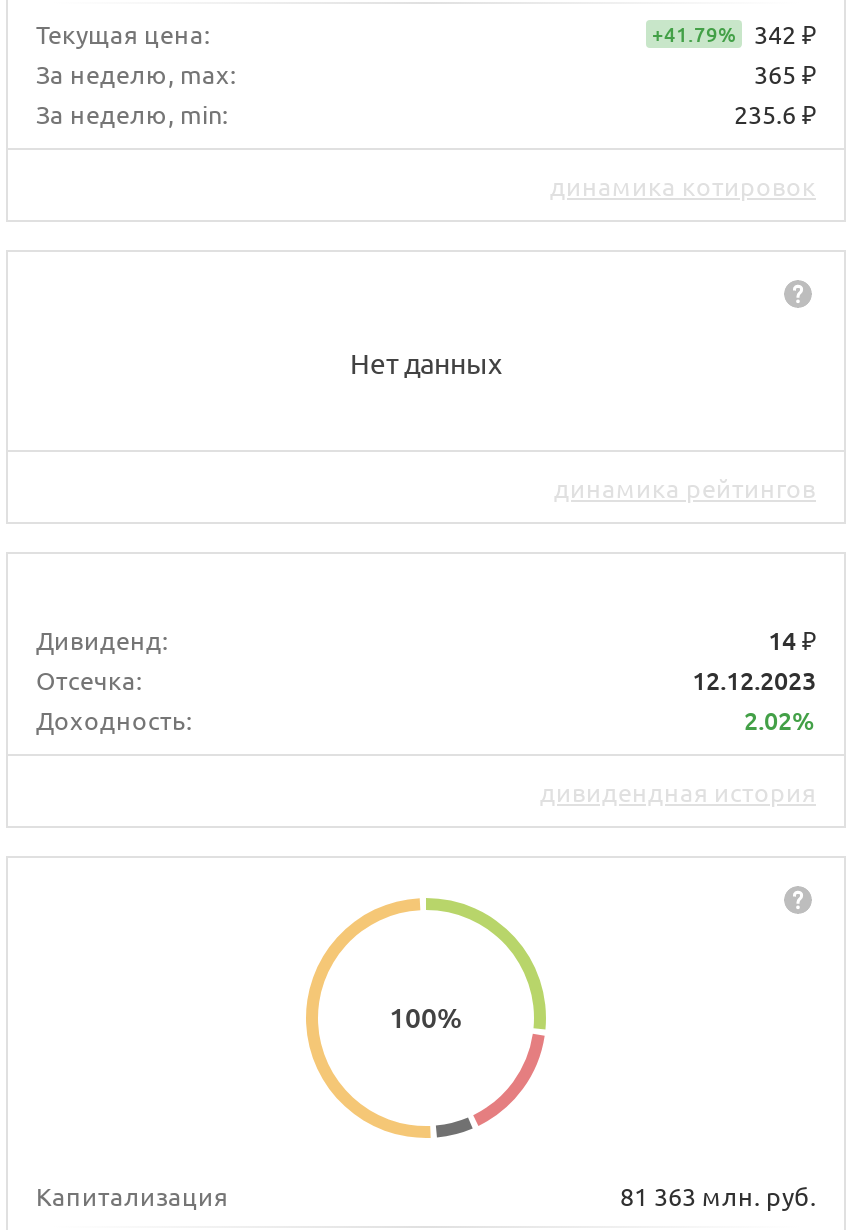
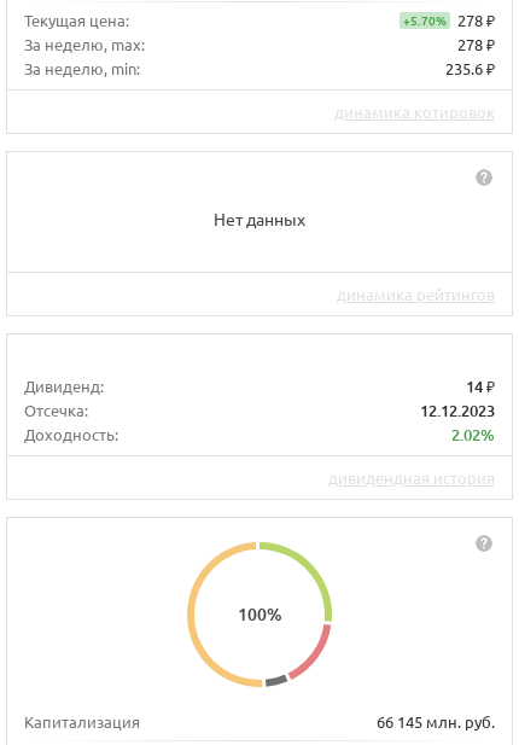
[652,16,816,50] +41.79% 342 ₽ -> [403,10,495,30] +5.70% 278 ₽
[754,56,816,90] 365 ₽ -> [457,34,495,54] 278 ₽
[620,1178,816,1212] 81 363 млн. руб. -> [377,711,495,732] 66 145 млн. руб.

